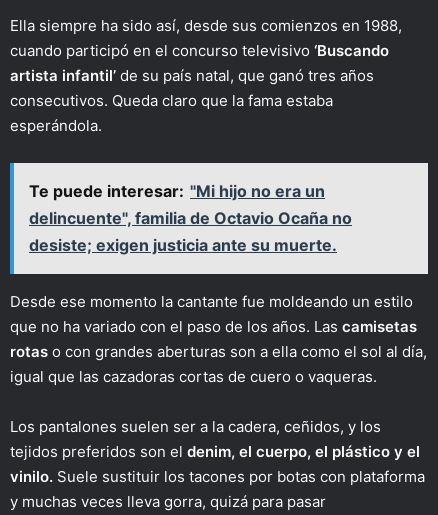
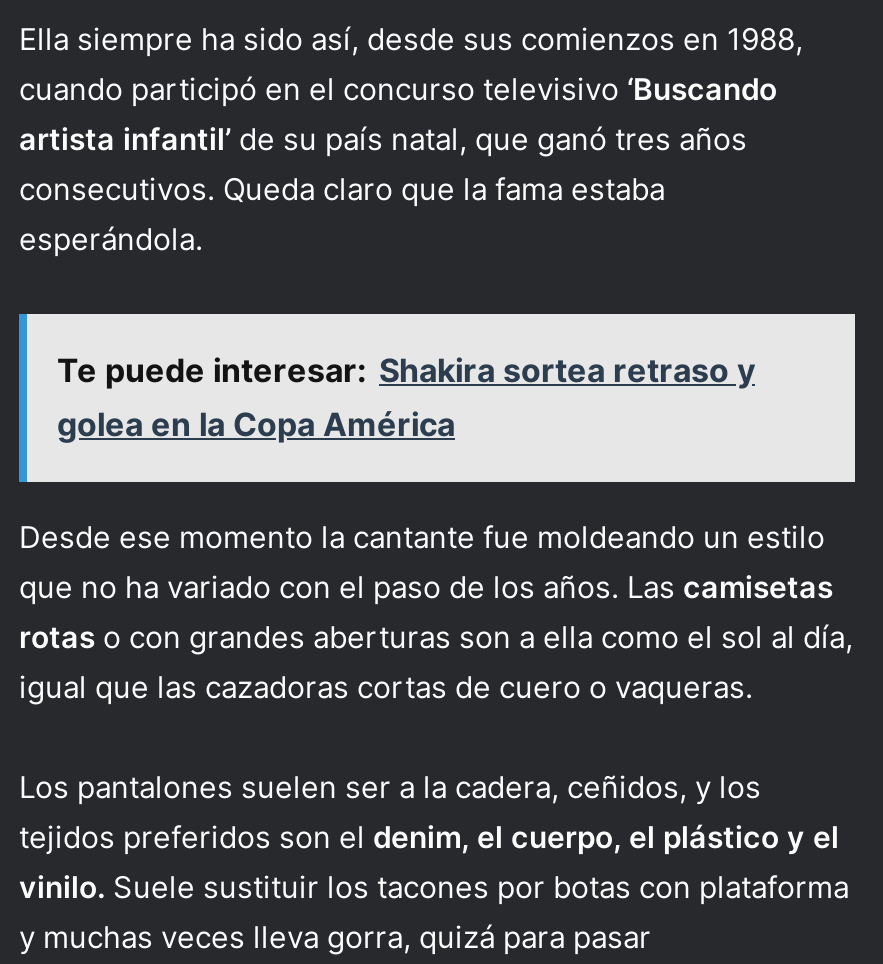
[29,181,352,255] Te puede interesar: "Mi hijo no era un | delincuente", familia de Octavio Ocaña no | desiste; exigen justicia ante su muerte. -> [57,349,755,443] Te puede interesar: Shakira sortea retraso y | golea en la Copa América

